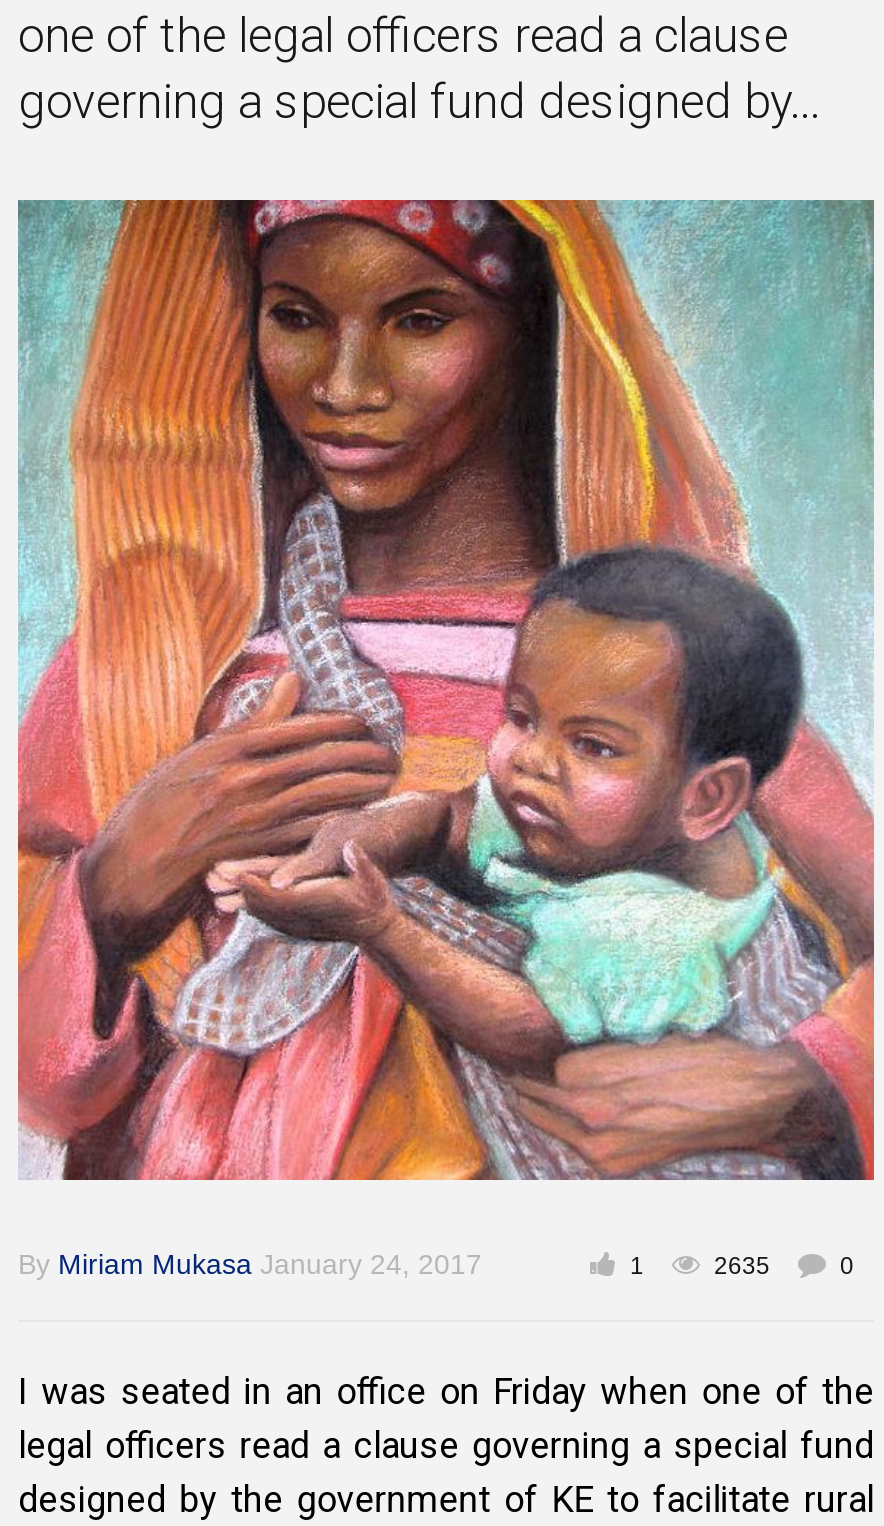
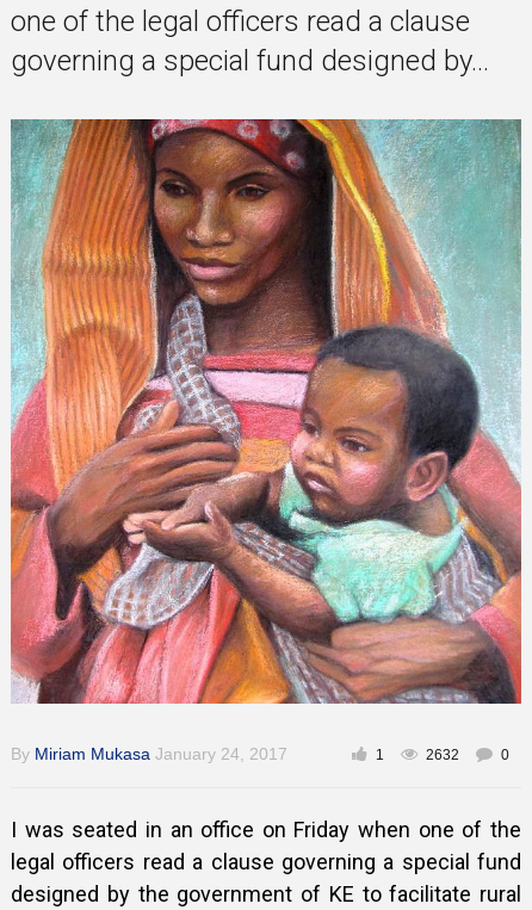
[708,1252,770,1280] 2635 -> [422,747,459,764] 2632

